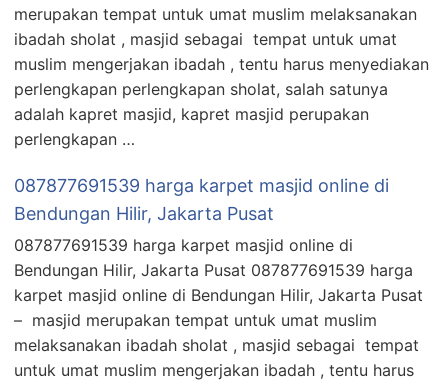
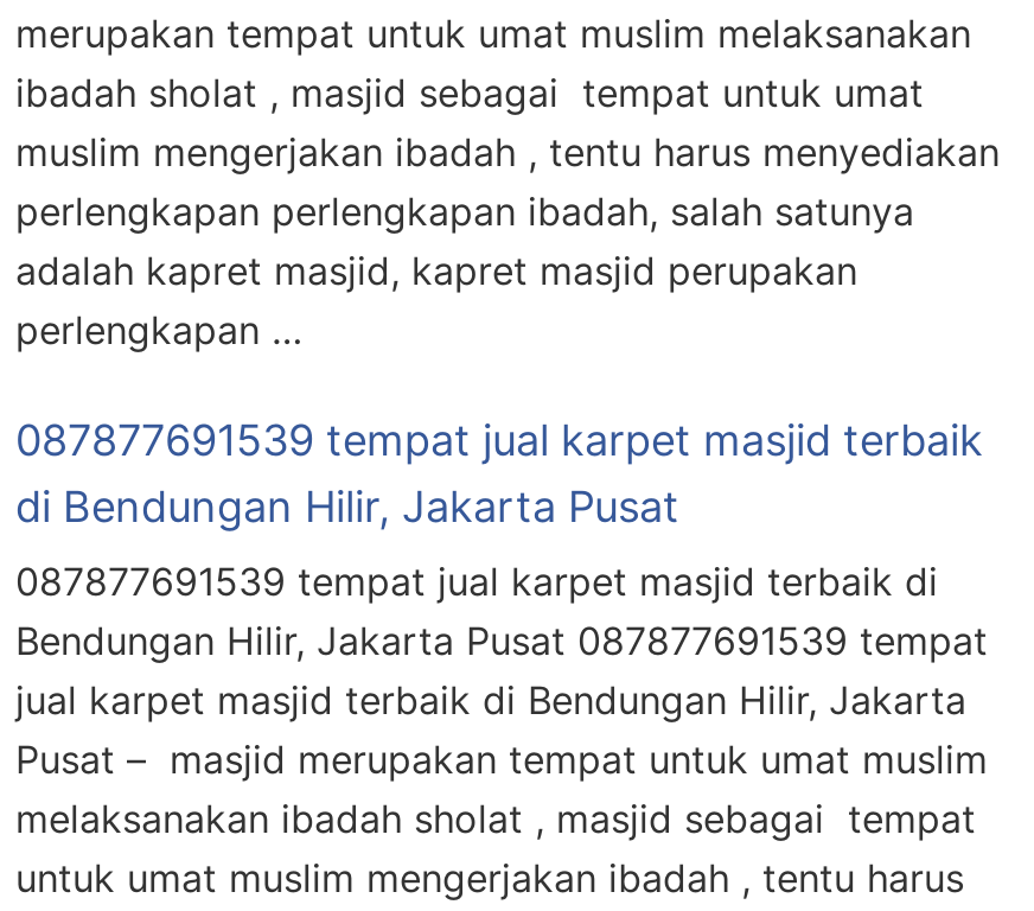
[14,79,388,99] perlengkapan perlengkapan sholat, salah satunya -> [15,187,914,235] perlengkapan perlengkapan ibadah, salah satunya
[14,175,389,224] 087877691539 harga karpet masjid online di | Bendungan Hilir, Jakarta Pusat -> [15,415,983,531] 087877691539 tempat jual karpet masjid terbaik | di Bendungan Hilir, Jakarta Pusat
[14,235,423,330] 087877691539 harga karpet masjid online di | Bendungan Hilir, Jakarta Pusat 087877691539 harga | karpet masjid online di Bendungan Hilir, Jakarta Pusat | – masjid merupakan tempat untuk umat muslim -> [15,557,988,783] 087877691539 tempat jual karpet masjid terbaik di | Bendungan Hilir, Jakarta Pusat 087877691539 tempat | jual karpet masjid terbaik di Bendungan Hilir, Jakarta | Pusat – masjid merupakan tempat untuk umat muslim

